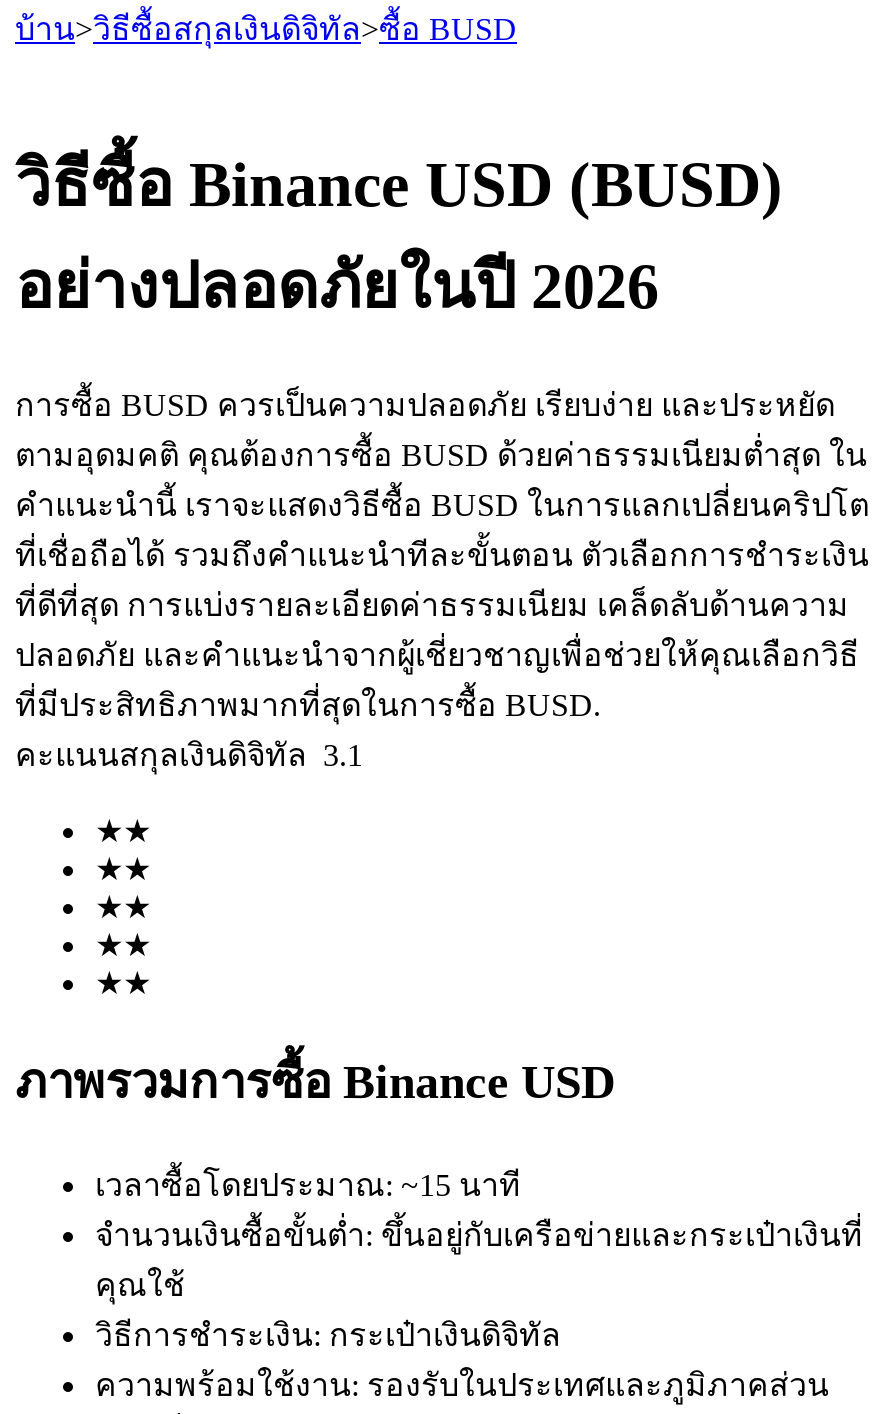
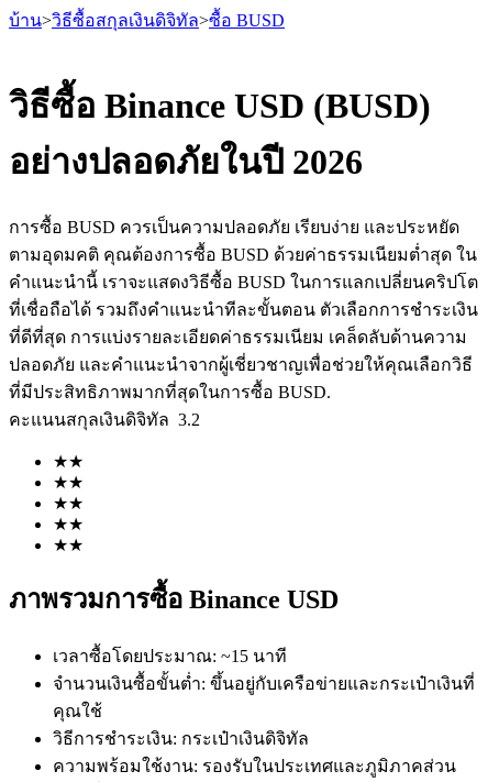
[15,738,363,772] คะแนนสกุลเงินดิจิทัล 3.1 -> [9,410,200,429] คะแนนสกุลเงินดิจิทัล 3.2

